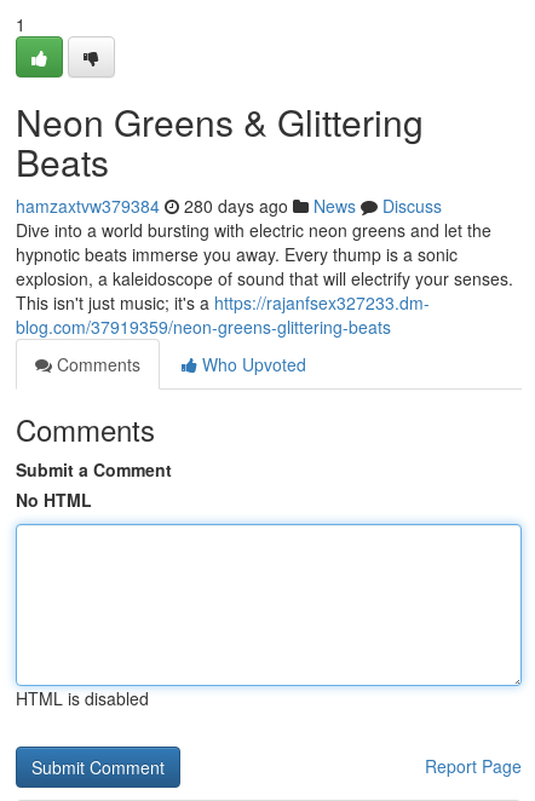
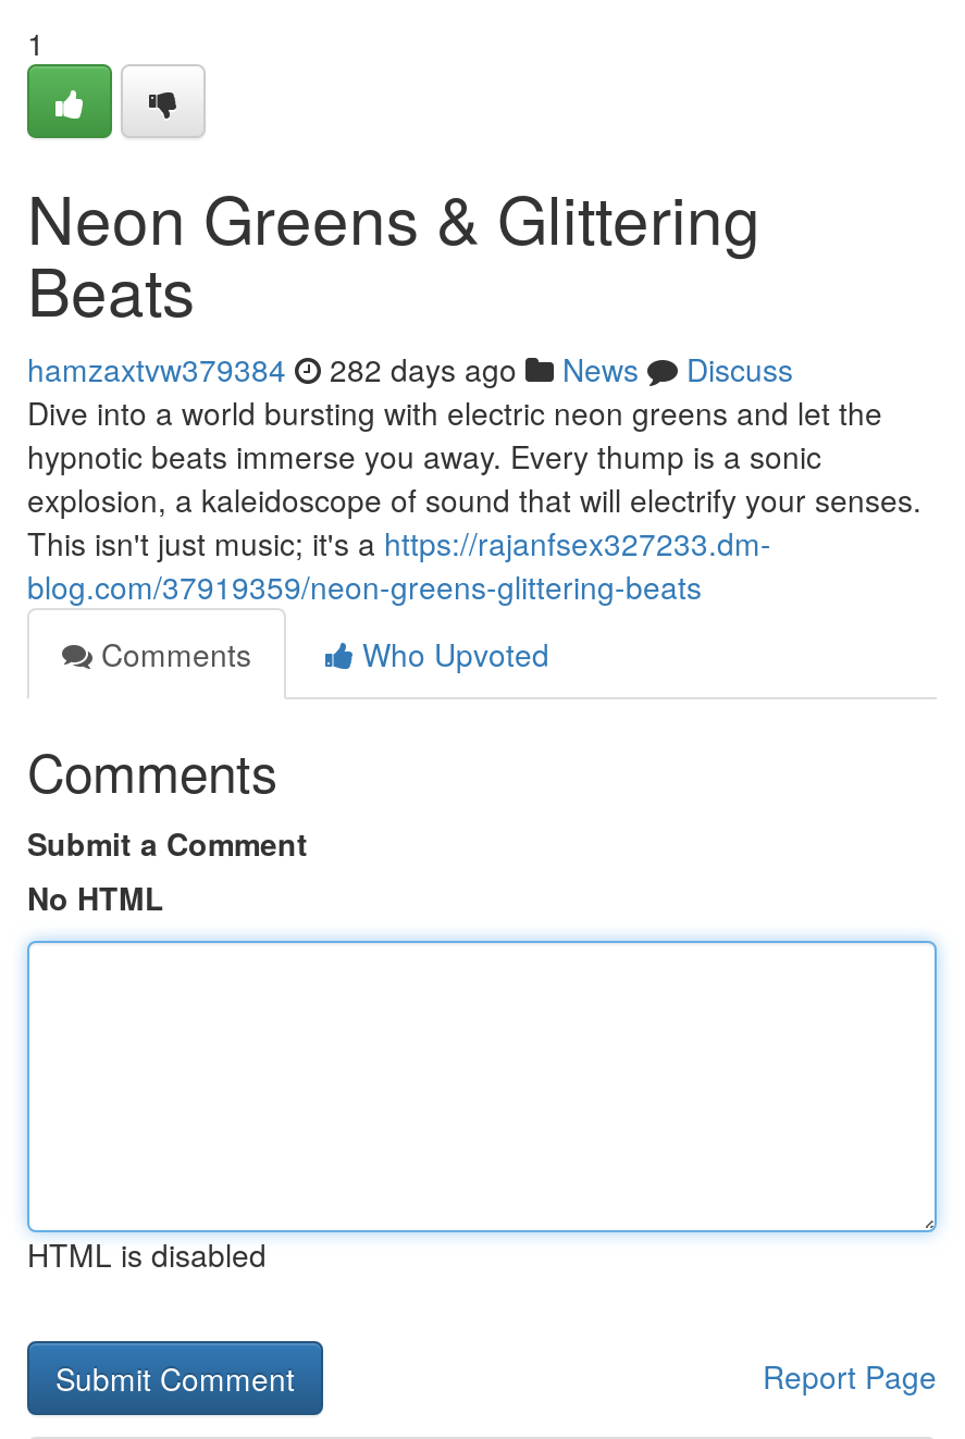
[16,194,442,218] hamzaxtvw379384 280 days ago News Discuss -> [27,347,793,390] hamzaxtvw379384 282 days ago News Discuss

